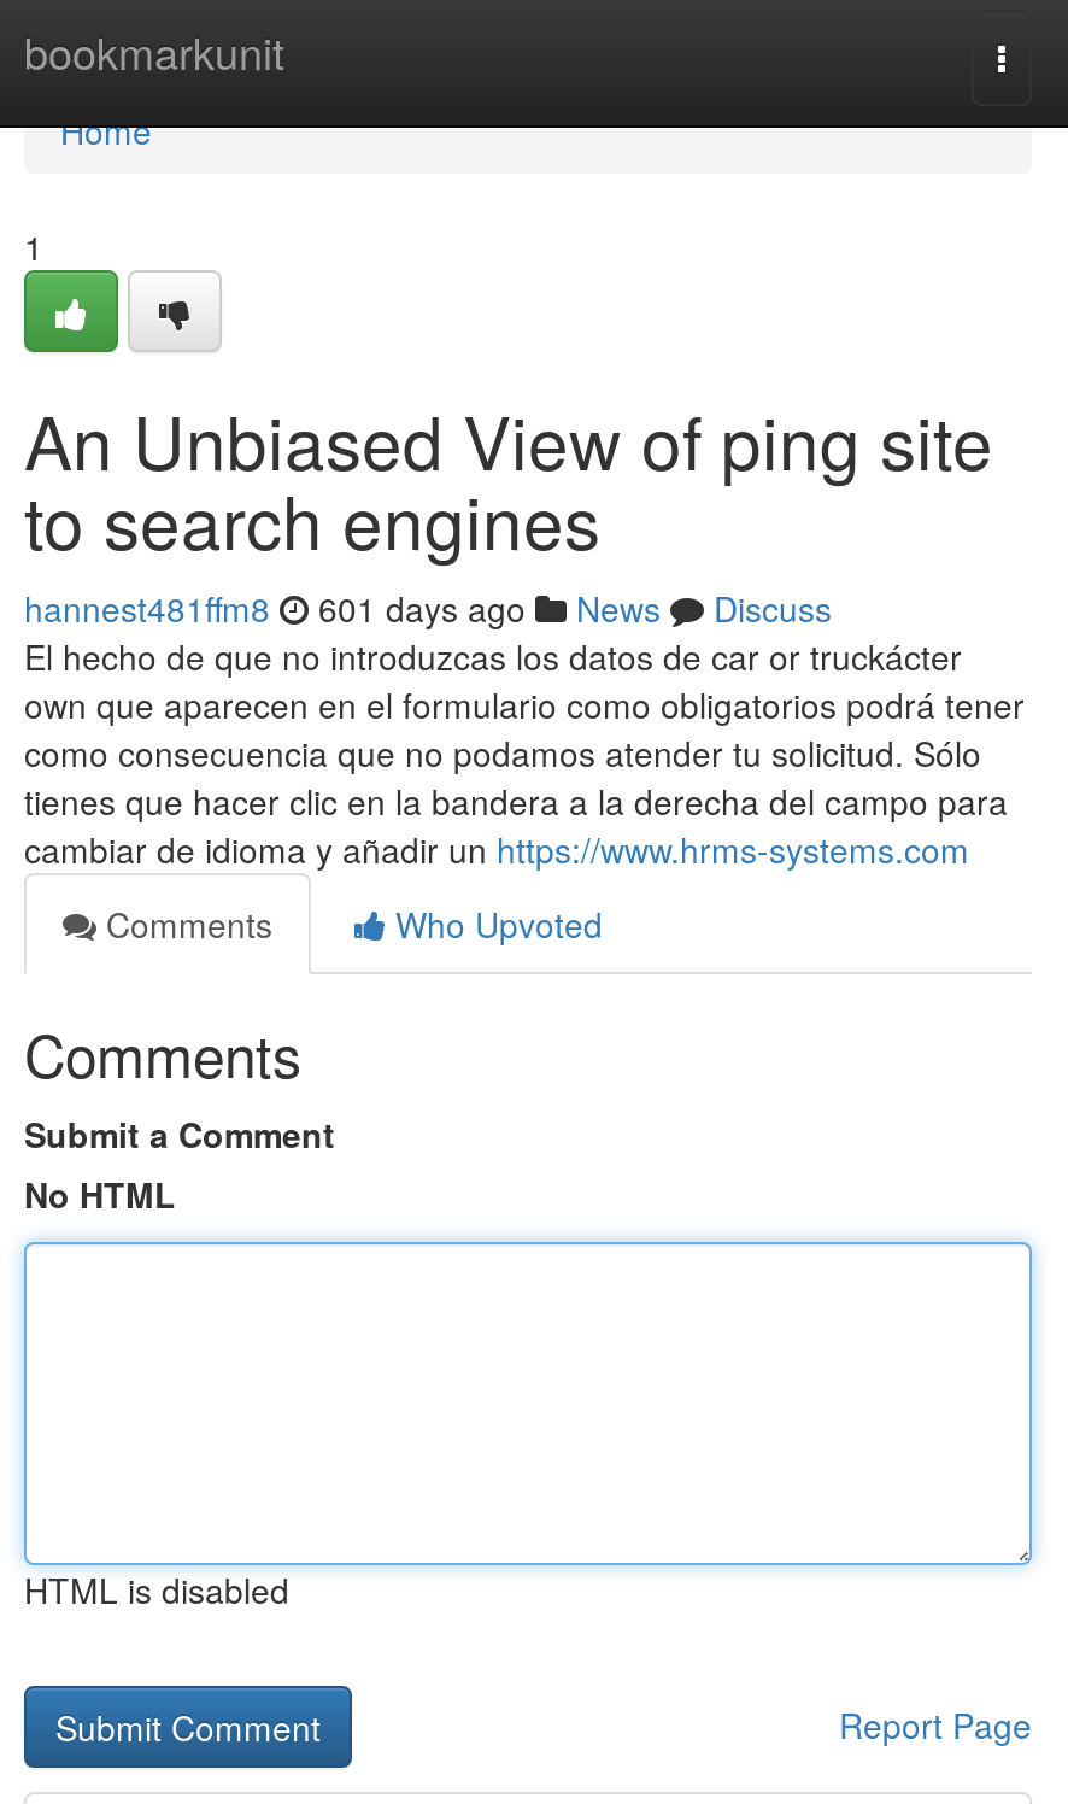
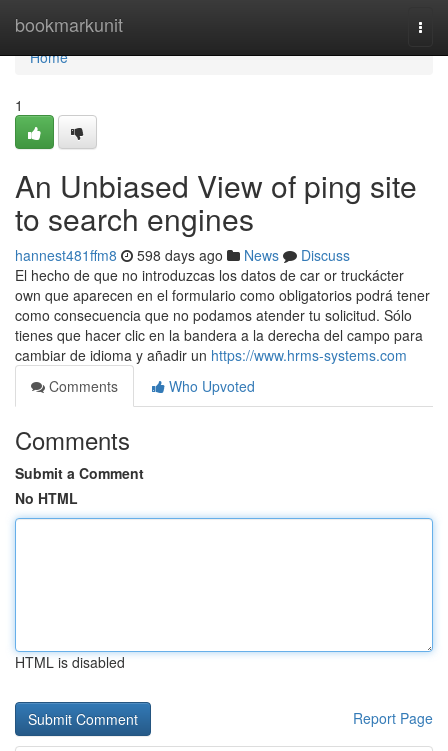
[24,584,832,632] hannest481ffm8 601 days ago News Discuss -> [15,245,350,265] hannest481ffm8 598 days ago News Discuss

